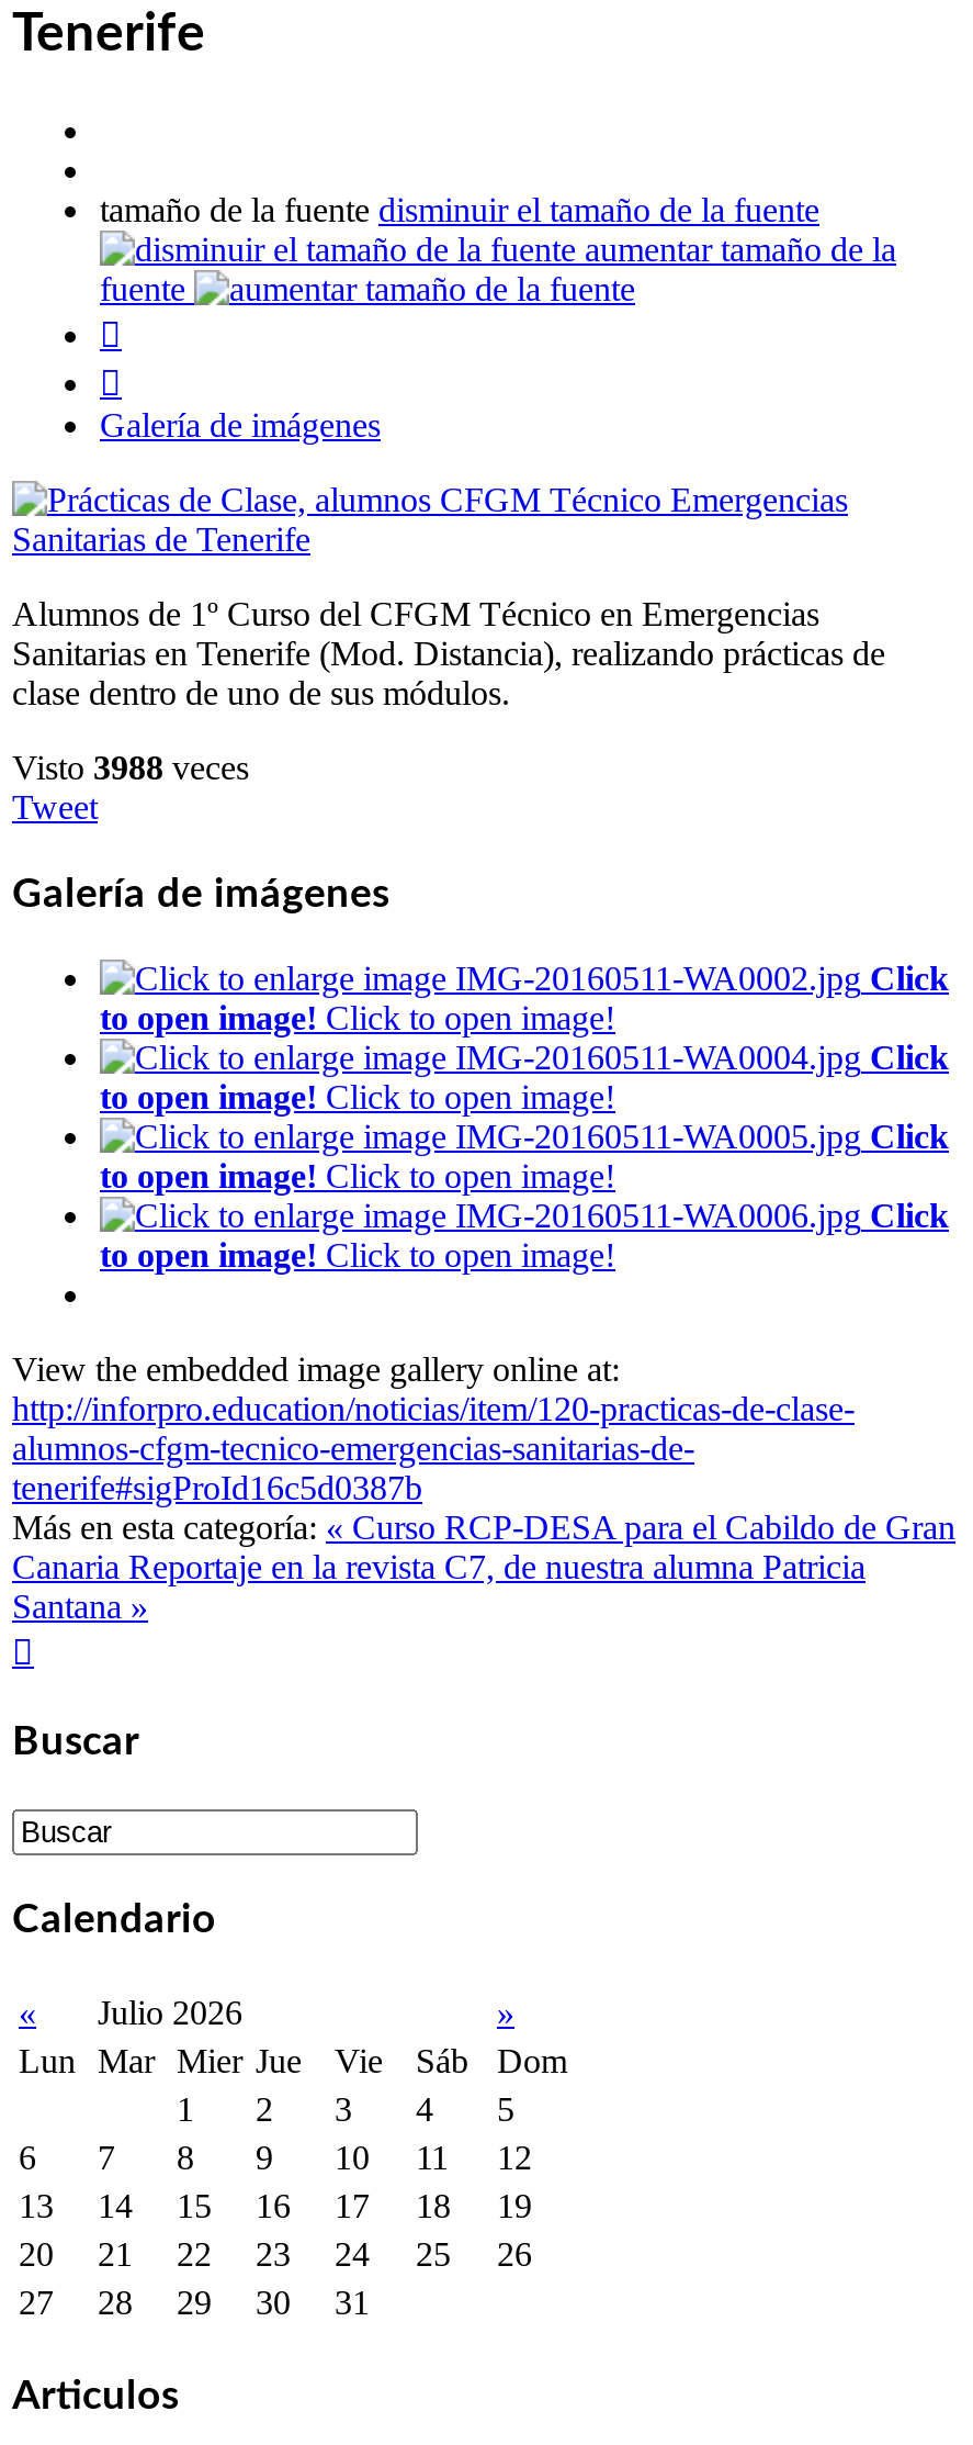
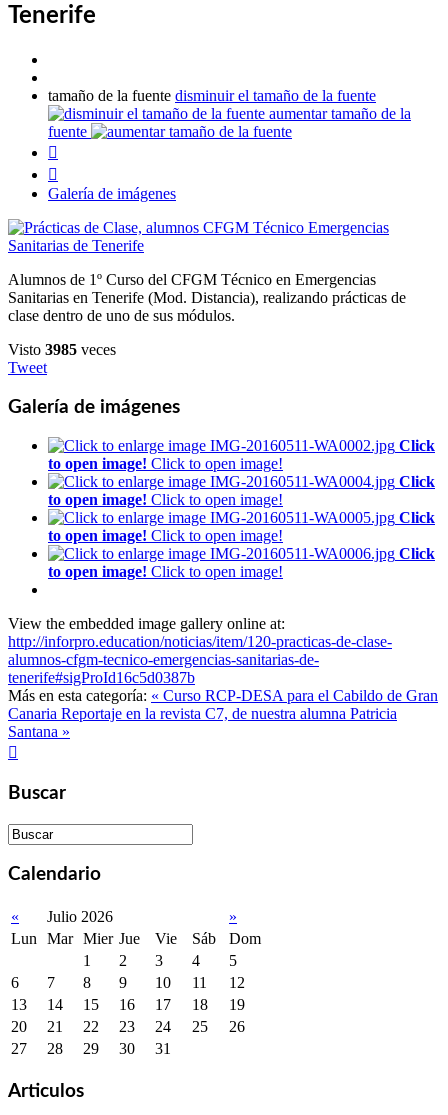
[12,748,249,786] Visto 3988 veces -> [8,341,116,358] Visto 3985 veces

